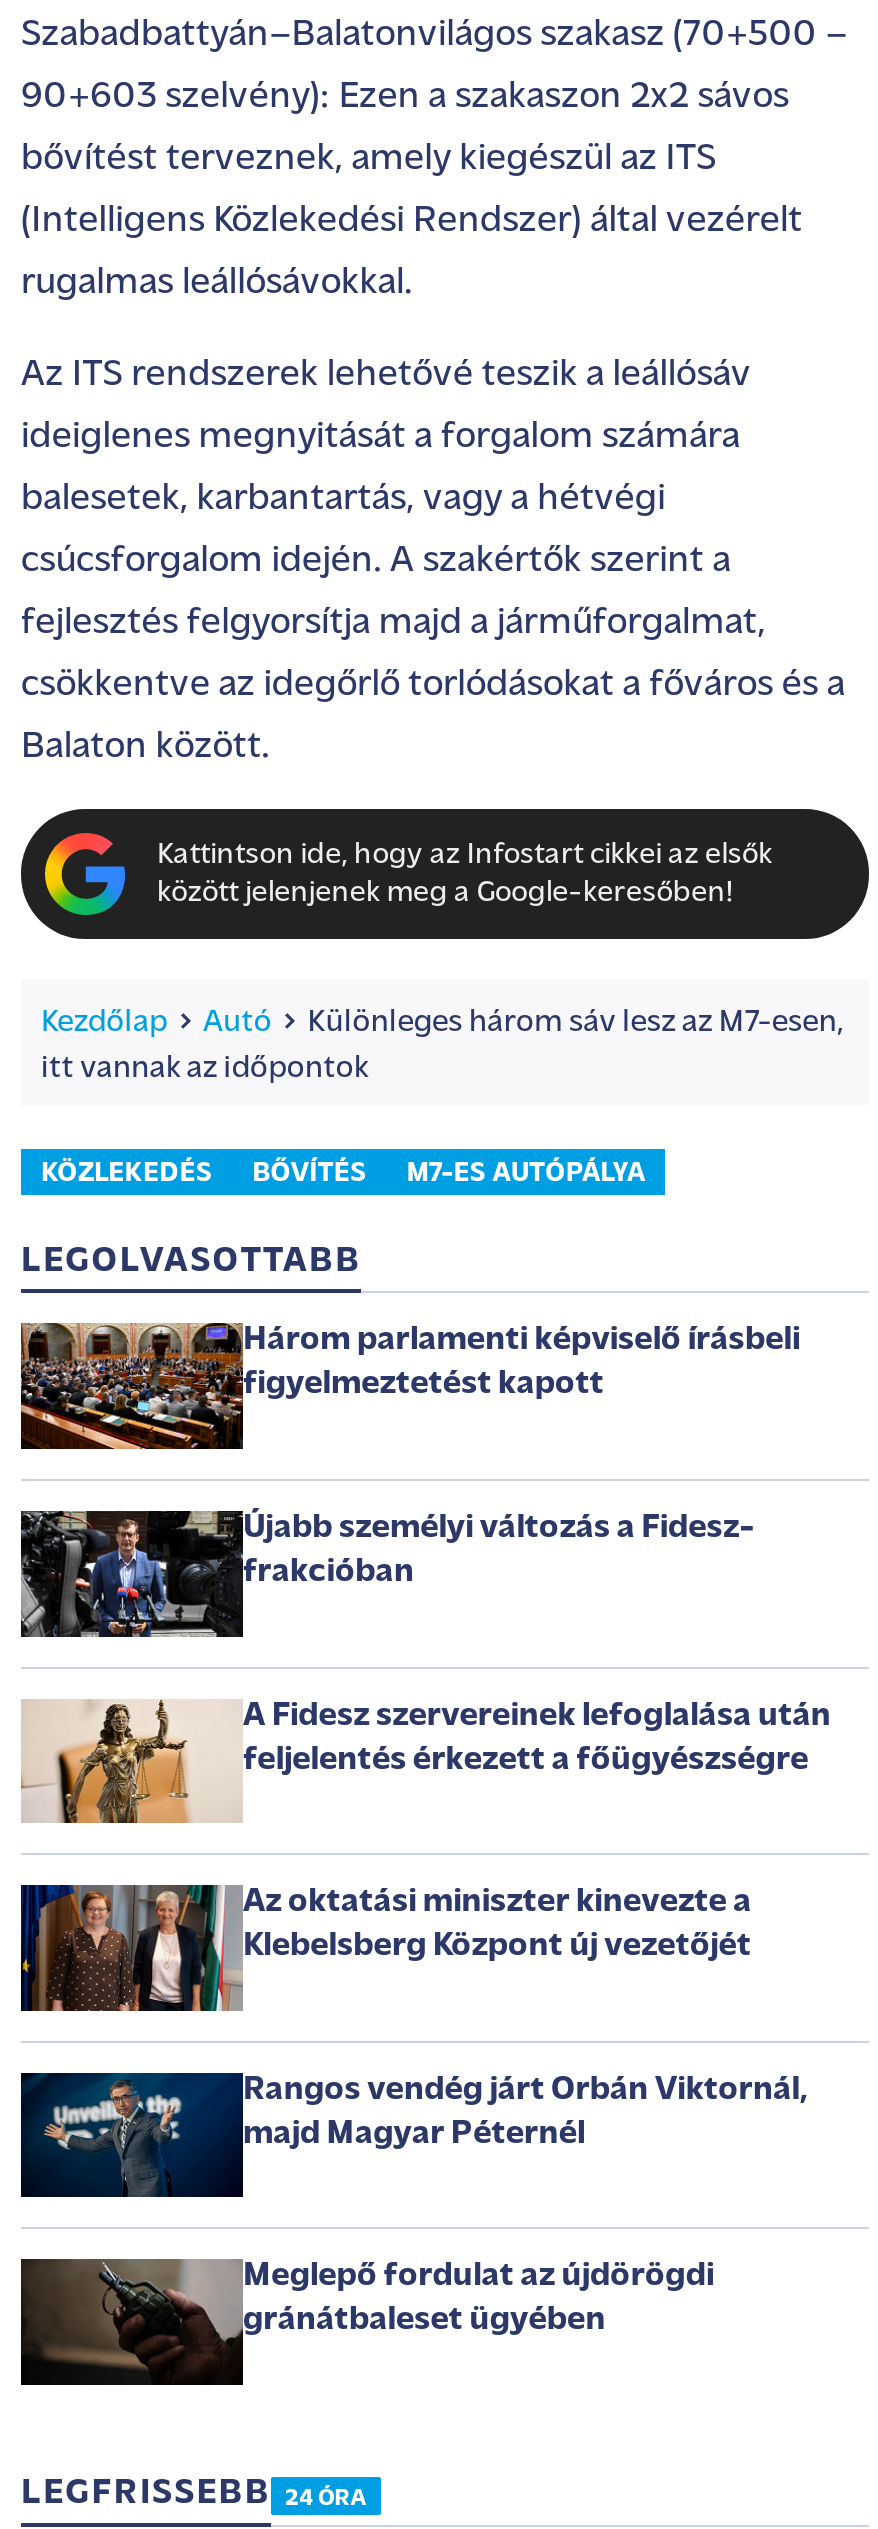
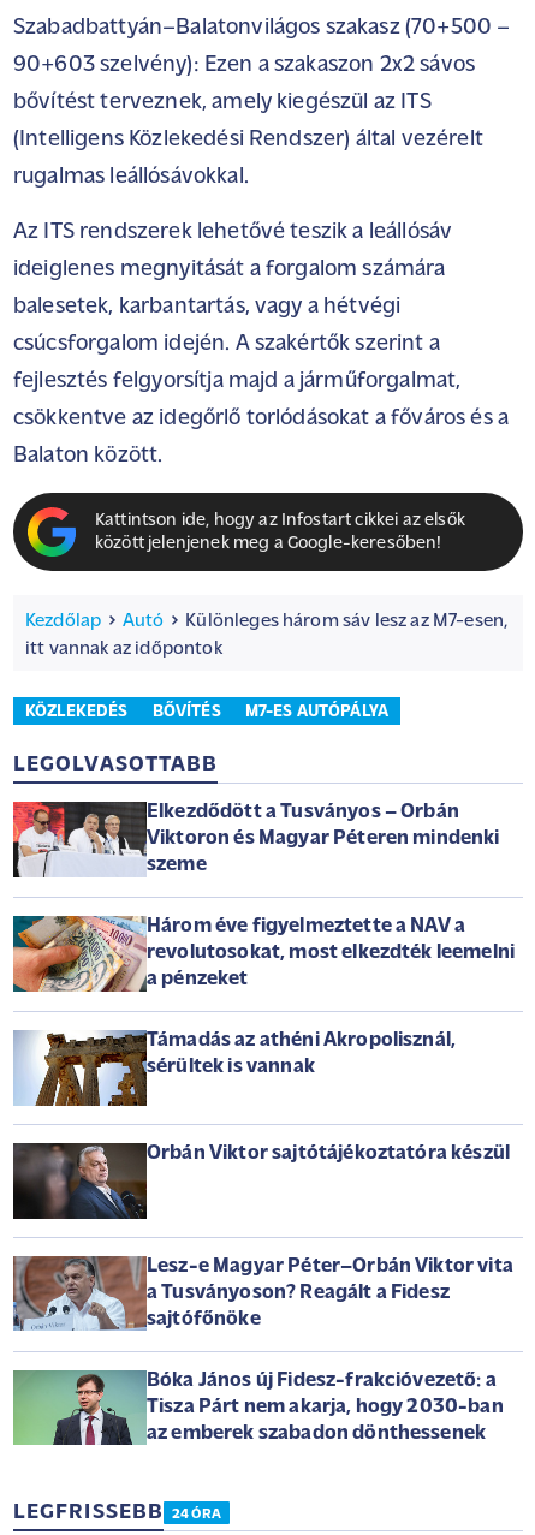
[19,1321,800,1451] [image] | Három parlamenti képviselő írásbeli | figyelmeztetést kapott -> [12,801,500,877] [image] | Elkezdődött a Tusványos – Orbán | Viktoron és Magyar Péteren mindenki | szeme
[21,1509,756,1639] [image] | Újabb személyi változás a Fidesz- | frakcióban -> [13,915,515,993] [image] | Három éve figyelmeztette a NAV a | revolutosokat, most elkezdték leemelni | a pénzeket
[21,1698,831,1825] [image] | A Fidesz szervereinek lefoglalása után | feljelentés érkezett a főügyészségre -> [13,1029,456,1107] [image] | Támadás az athéni Akropolisznál, | sérültek is vannak
[21,1883,752,2013] [image] | Az oktatási miniszter kinevezte a | Klebelsberg Központ új vezetőjét -> [12,1142,510,1220] [image] | Orbán Viktor sajtótájékoztatóra készül
[19,2071,808,2199] [image] | Rangos vendég járt Orbán Viktornál, | majd Magyar Péternél -> [12,1255,513,1332] [image] | Lesz-e Magyar Péter–Orbán Viktor vita | a Tusványoson? Reagált a Fidesz | sajtófőnöke
[19,2257,714,2387] [image] | Meglepő fordulat az újdörögdi | gránátbaleset ügyében -> [12,1369,504,1446] [image] | Bóka János új Fidesz-frakcióvezető: a | Tisza Párt nem akarja, hogy 2030-ban | az emberek szabadon dönthessenek

